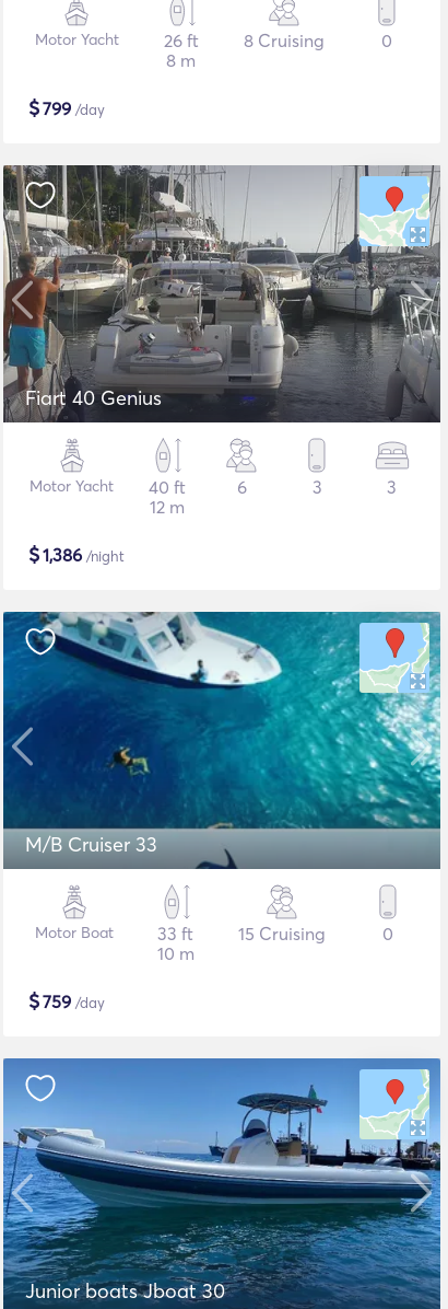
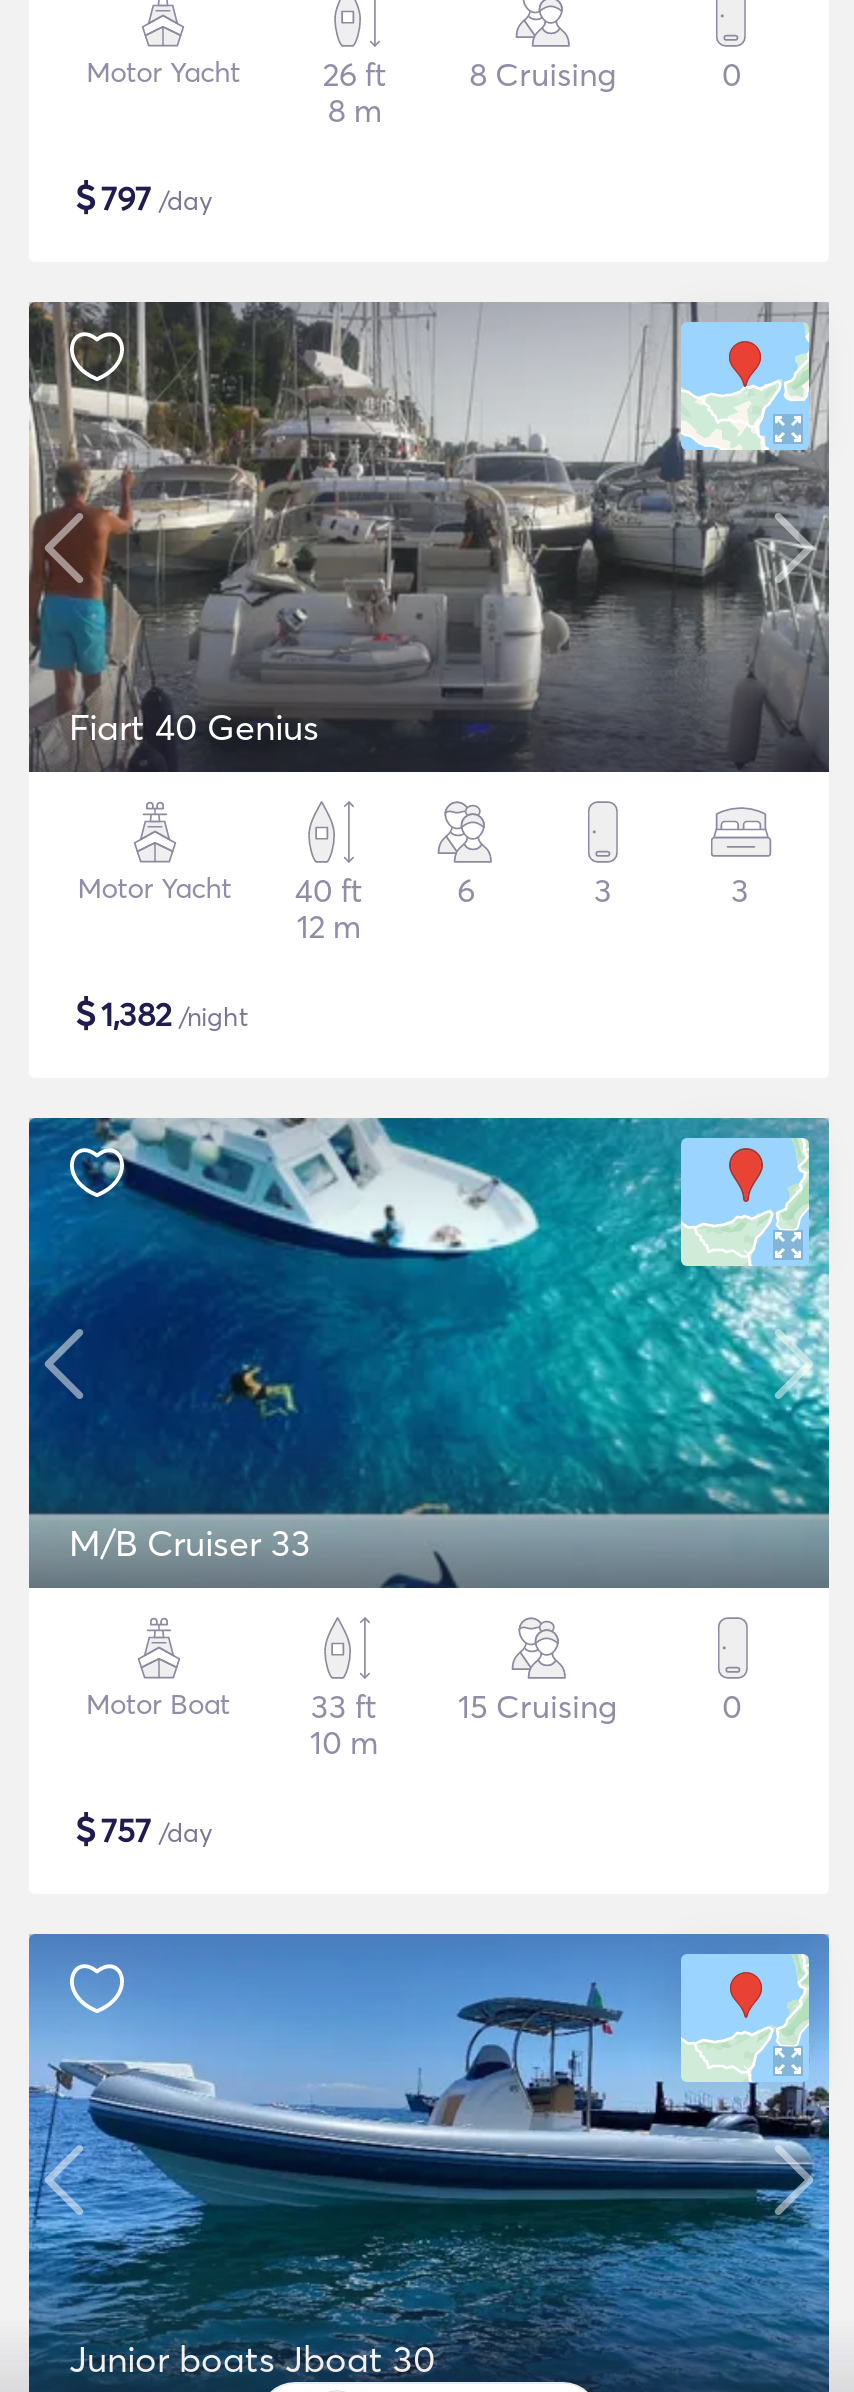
[28,95,105,120] $799 /day -> [75,174,213,220] $797 /day
[28,542,125,567] $1,386 /night -> [75,990,249,1036] $1,382 /night
[28,988,105,1013] $759 /day -> [75,1806,213,1852] $757 /day

